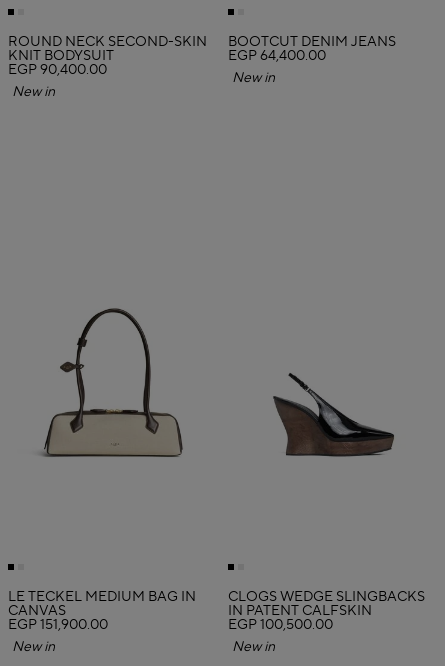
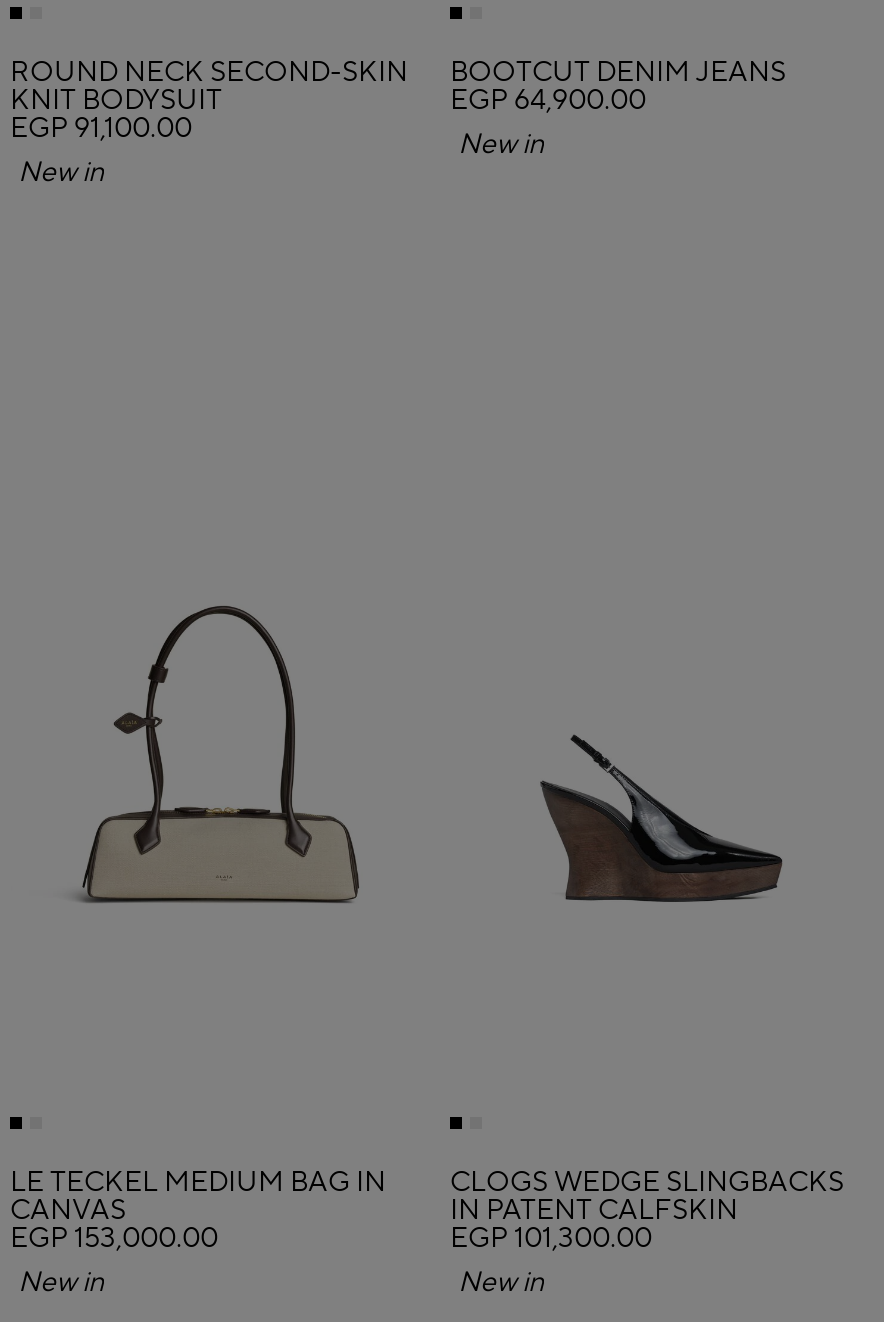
[228,47,326,65] EGP 64,400.00 -> [450,83,646,119] EGP 64,900.00
[8,61,107,79] EGP 90,400.00 -> [10,111,192,147] EGP 91,100.00
[8,616,108,634] EGP 151,900.00 -> [10,1220,218,1256] EGP 153,000.00
[228,616,333,634] EGP 100,500.00 -> [450,1220,652,1256] EGP 101,300.00

